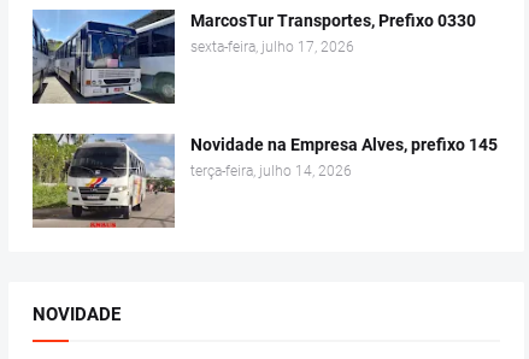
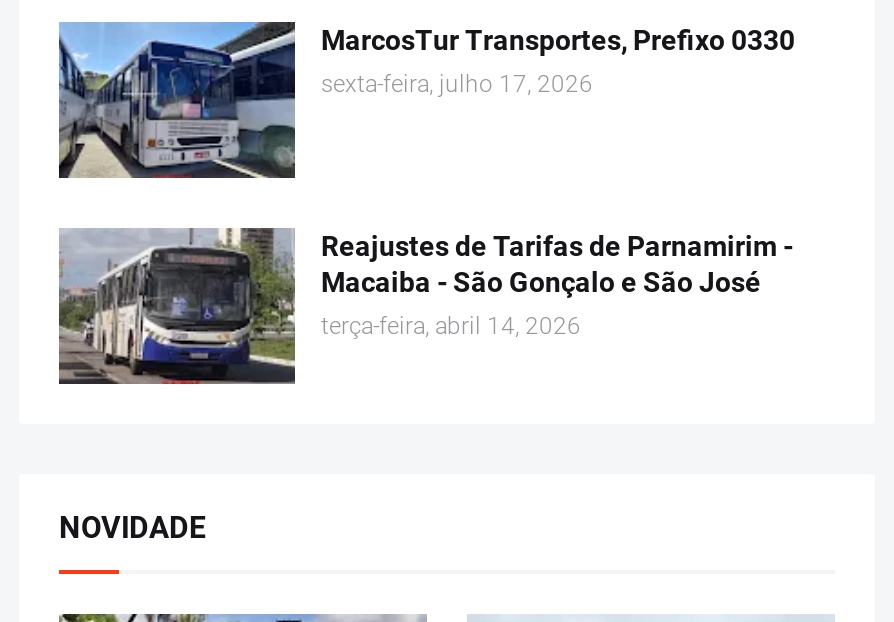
[33,134,498,228] [image] | Novidade na Empresa Alves, prefixo 145 | terça-feira, julho 14, 2026 -> [59,228,793,384] [image] | Reajustes de Tarifas de Parnamirim - | Macaiba - São Gonçalo e São José | terça-feira, abril 14, 2026

